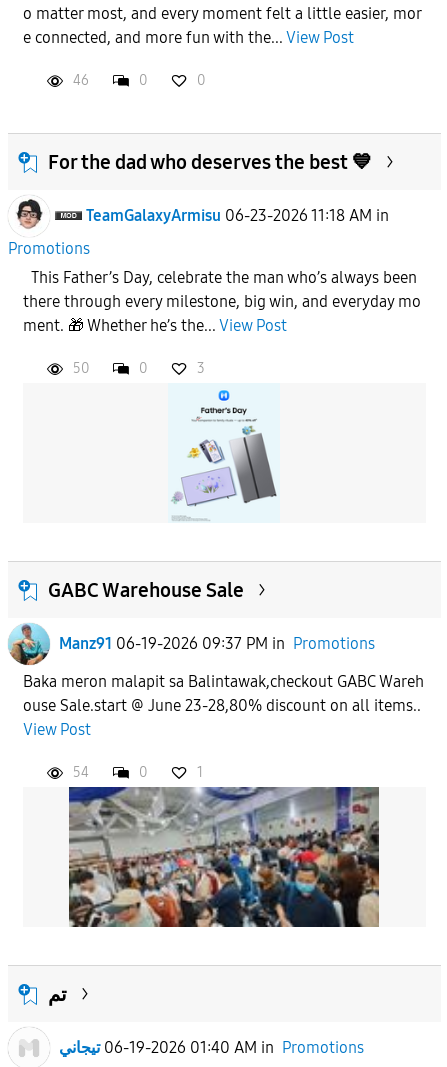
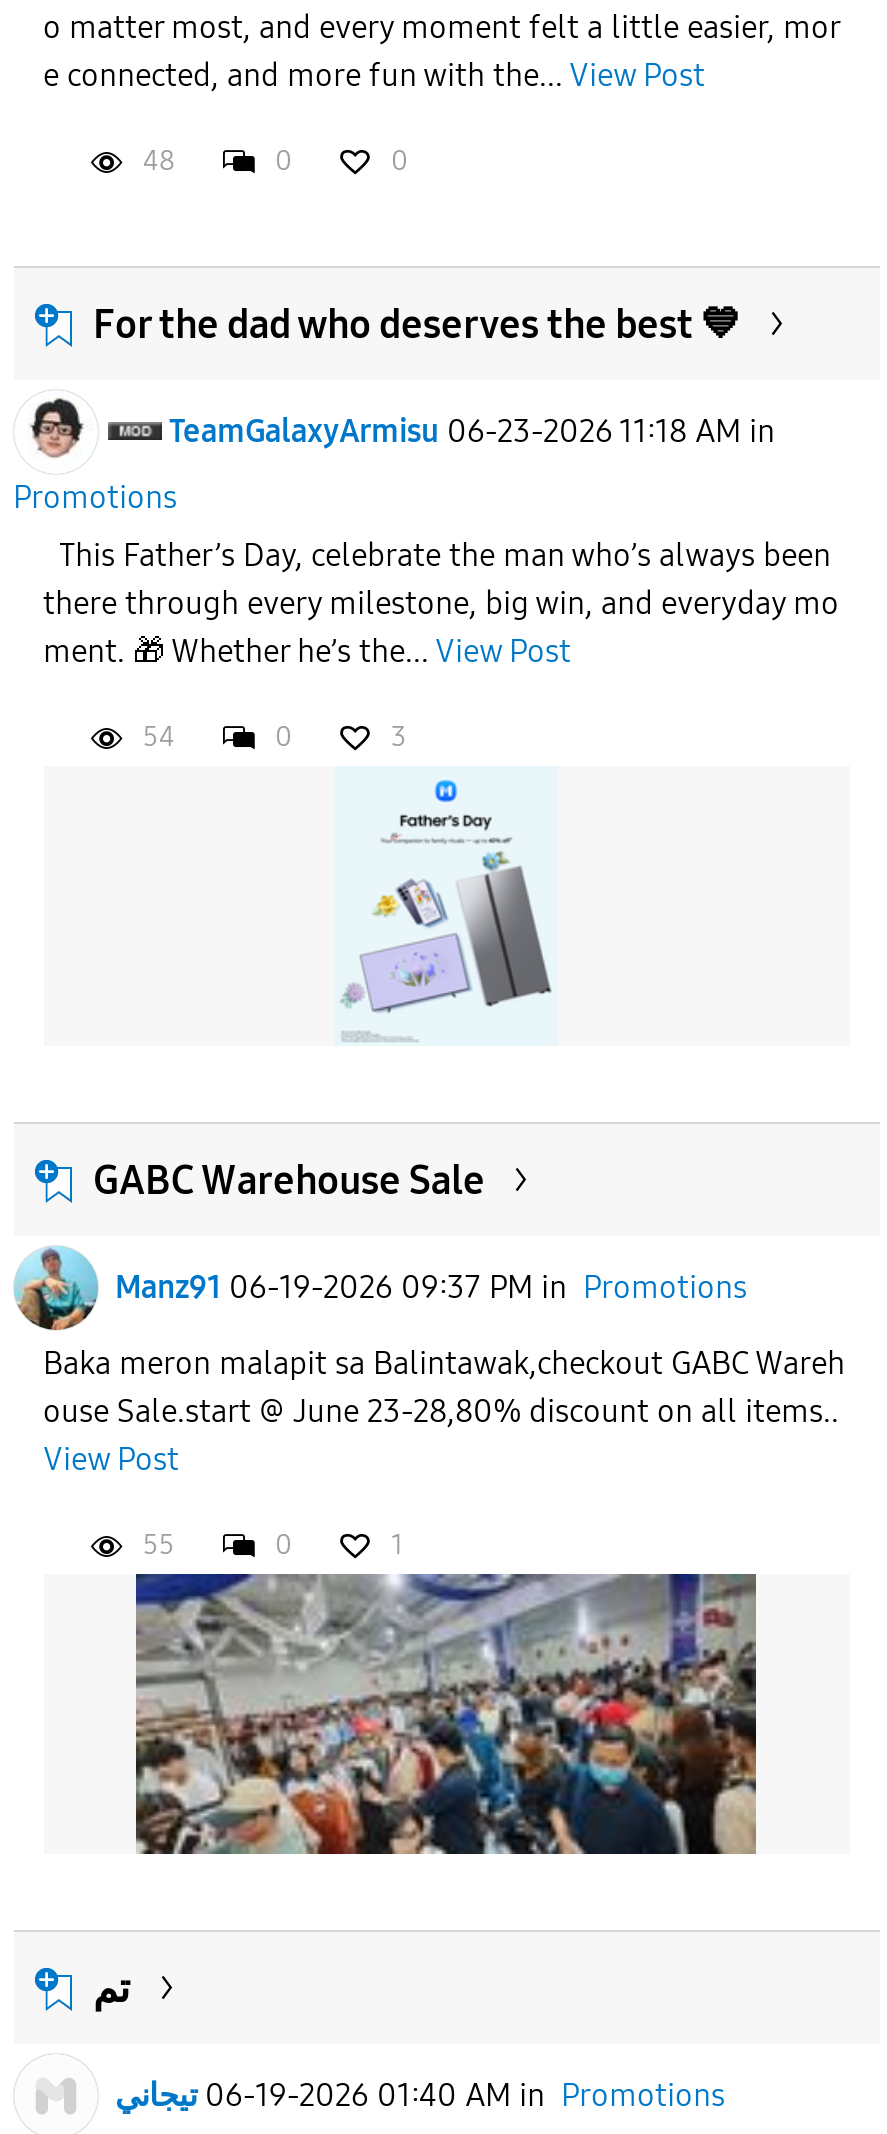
[72,72,88,89] 46 -> [143,144,175,178] 48
[72,360,88,377] 50 -> [143,720,175,754] 54
[72,764,88,781] 54 -> [143,1528,175,1562] 55

